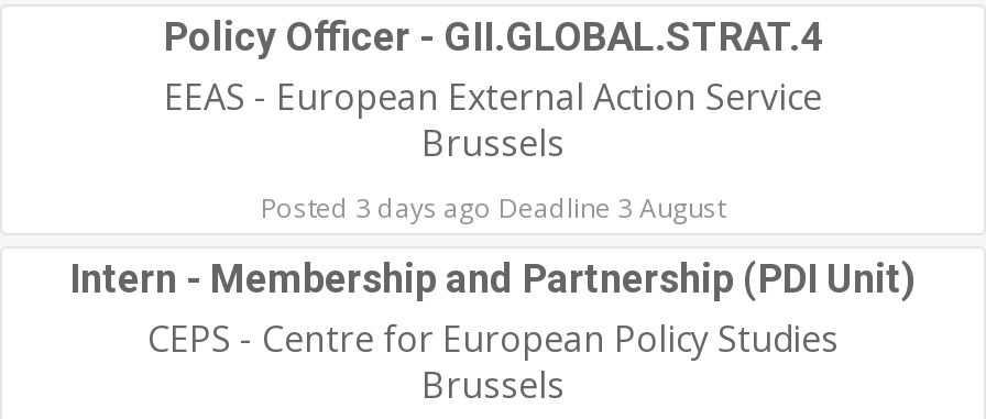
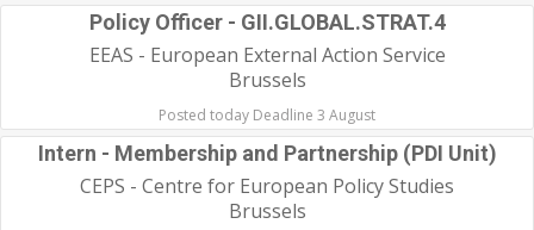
[261,189,725,227] Posted 3 days ago Deadline 3 August -> [159,105,375,125] Posted today Deadline 3 August

